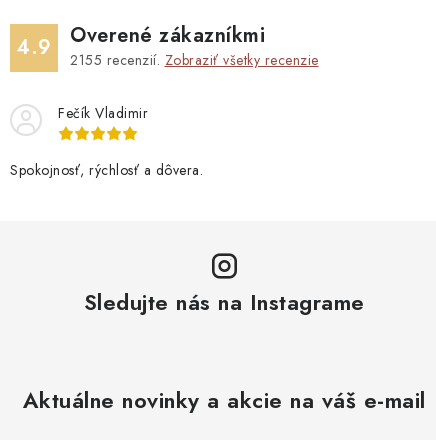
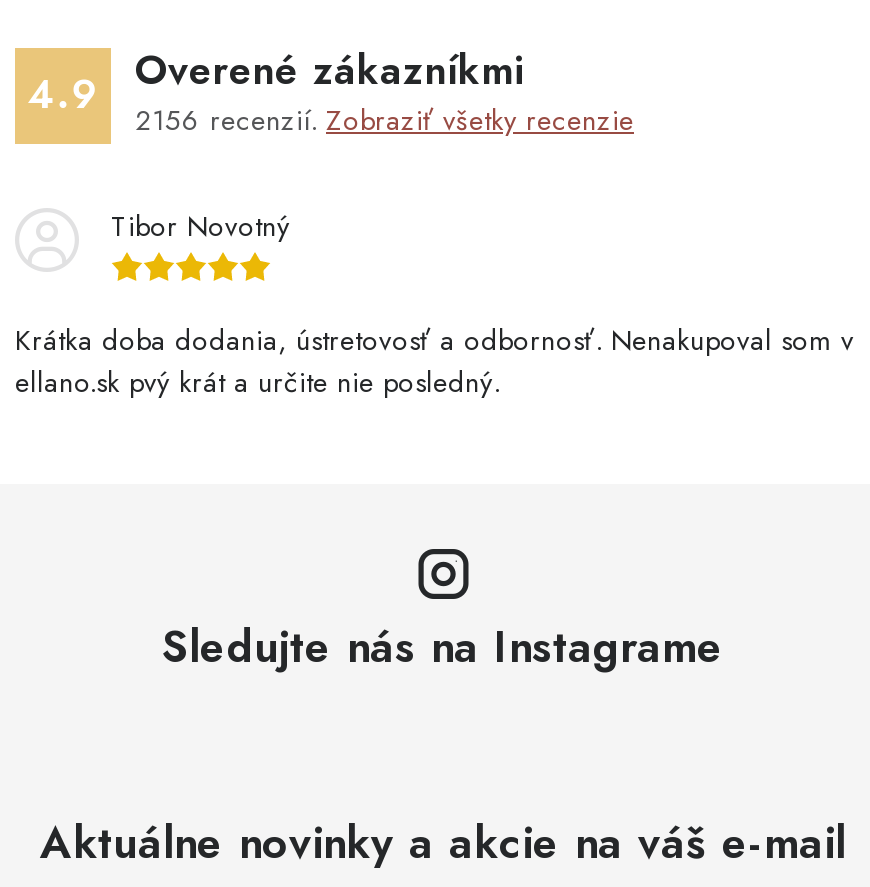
[70,50,318,70] 2155 recenzií. Zobraziť všetky recenzie -> [135,99,634,139] 2156 recenzií. Zobraziť všetky recenzie
[58,103,148,123] Fečík Vladimir -> [111,205,290,245] Tibor Novotný
[10,160,203,180] Spokojnosť, rýchlosť a dôvera. -> [15,319,854,401] Krátka doba dodania, ústretovosť a odbornosť. Nenakupoval som v | ellano.sk pvý krát a určite nie posledný.

